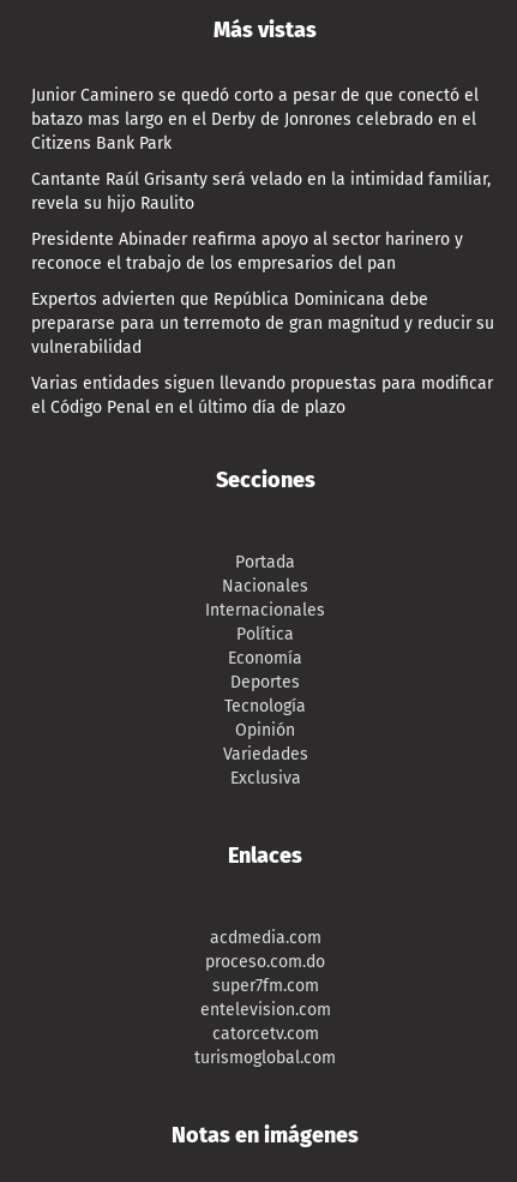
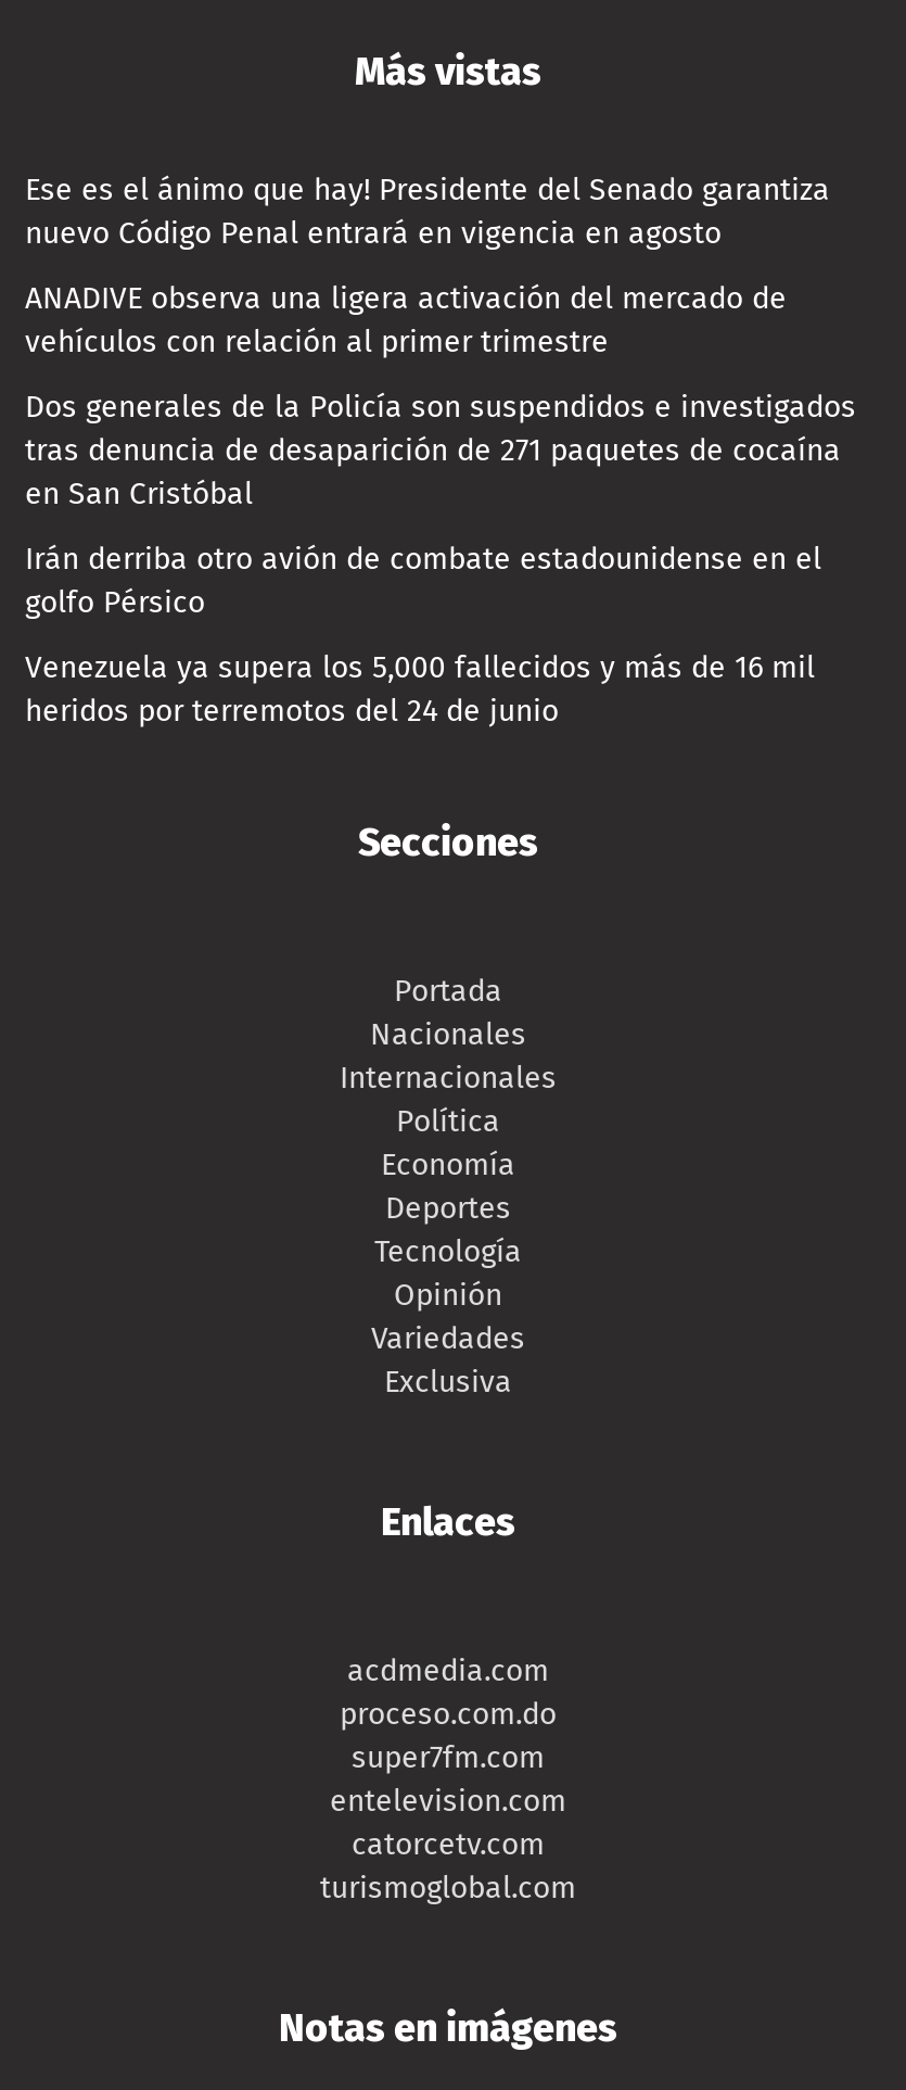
[31,85,479,153] Junior Caminero se quedó corto a pesar de que conectó el | batazo mas largo en el Derby de Jonrones celebrado en el | Citizens Bank Park -> [25,171,830,252] Ese es el ánimo que hay! Presidente del Senado garantiza | nuevo Código Penal entrará en vigencia en agosto
[31,169,491,213] Cantante Raúl Grisanty será velado en la intimidad familiar, | revela su hijo Raulito -> [25,280,787,360] ANADIVE observa una ligera activación del mercado de | vehículos con relación al primer trimestre
[31,229,463,273] Presidente Abinader reafirma apoyo al sector harinero y | reconoce el trabajo de los empresarios del pan -> [25,388,856,512] Dos generales de la Policía son suspendidos e investigados | tras denuncia de desaparición de 271 paquetes de cocaína | en San Cristóbal
[31,289,494,357] Expertos advierten que República Dominicana debe | prepararse para un terremoto de gran magnitud y reducir su | vulnerabilidad -> [25,540,821,621] Irán derriba otro avión de combate estadounidense en el | golfo Pérsico
[31,373,493,417] Varias entidades siguen llevando propuestas para modificar | el Código Penal en el último día de plazo -> [25,649,815,729] Venezuela ya supera los 5,000 fallecidos y más de 16 mil | heridos por terremotos del 24 de junio

